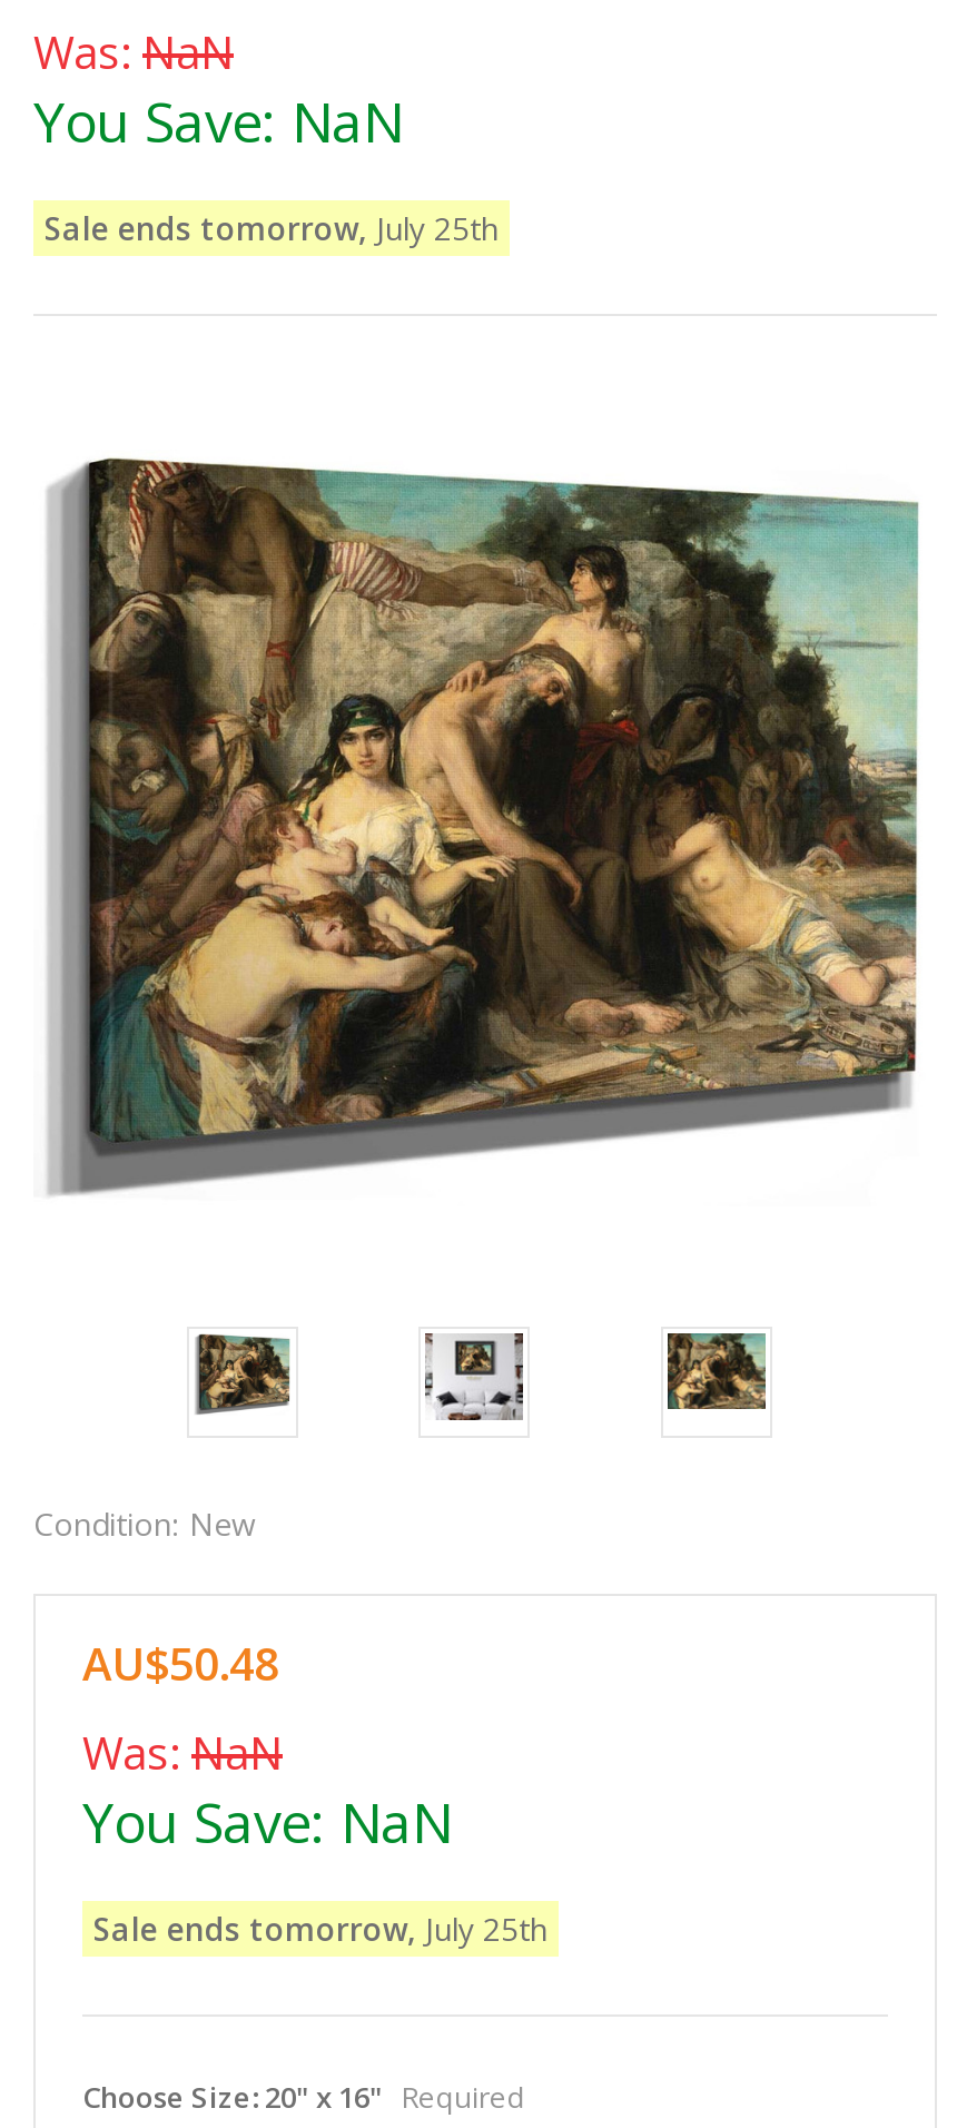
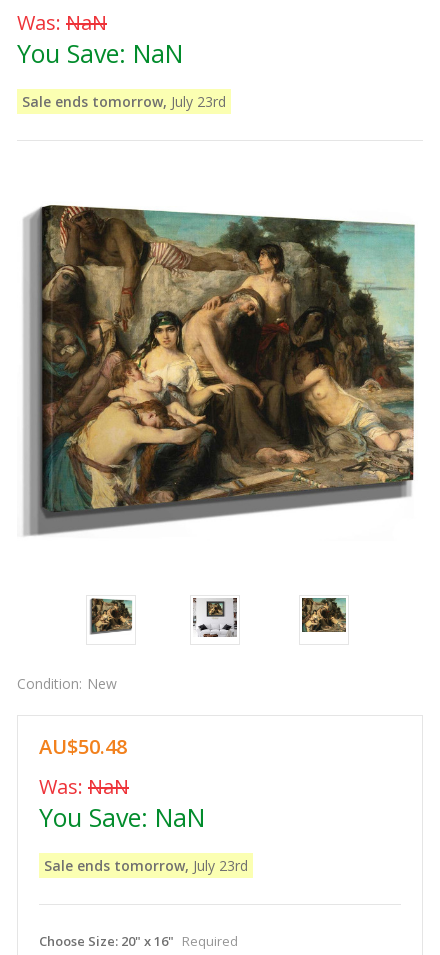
[45,207,499,250] Sale ends tomorrow, July 25th -> [22,92,226,111] Sale ends tomorrow, July 23rd
[93,1908,547,1950] Sale ends tomorrow, July 25th -> [44,856,248,875] Sale ends tomorrow, July 23rd

